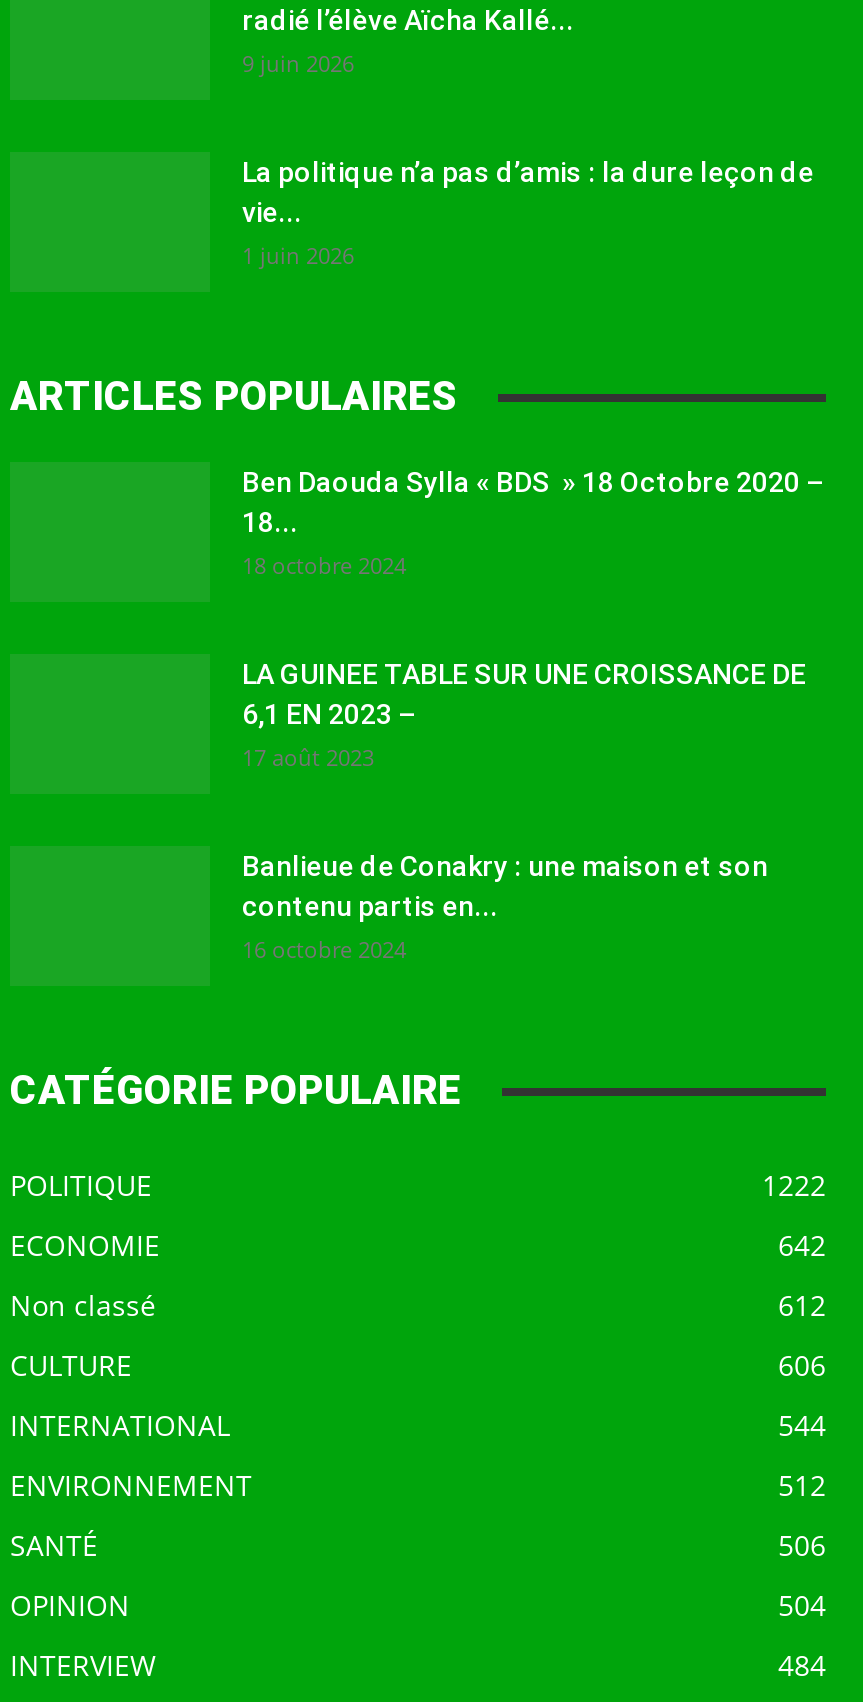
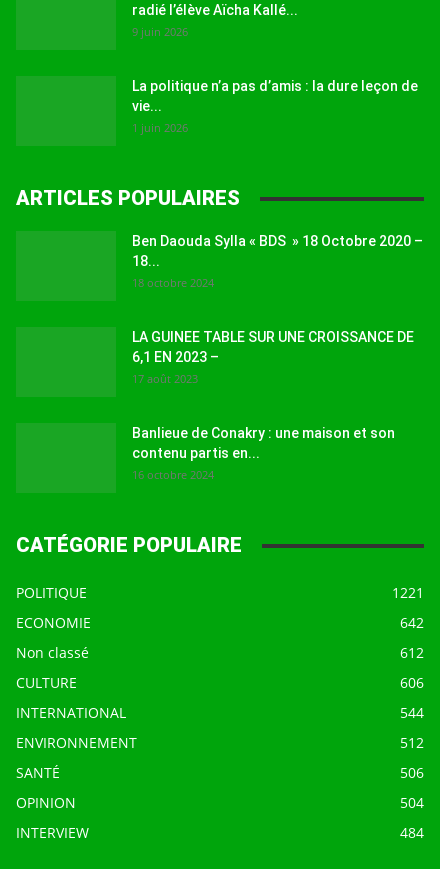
[762,1166,826,1204] 1222 -> [392,583,424,602] 1221

